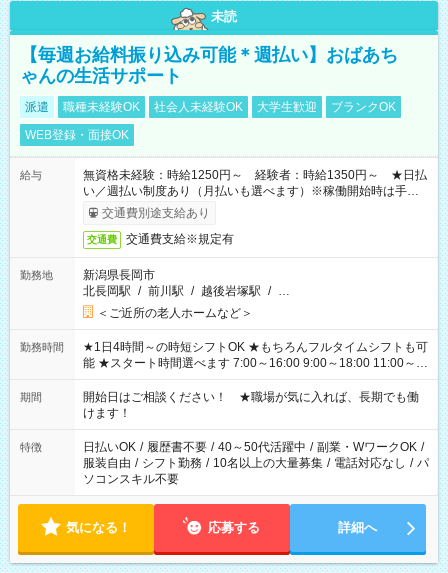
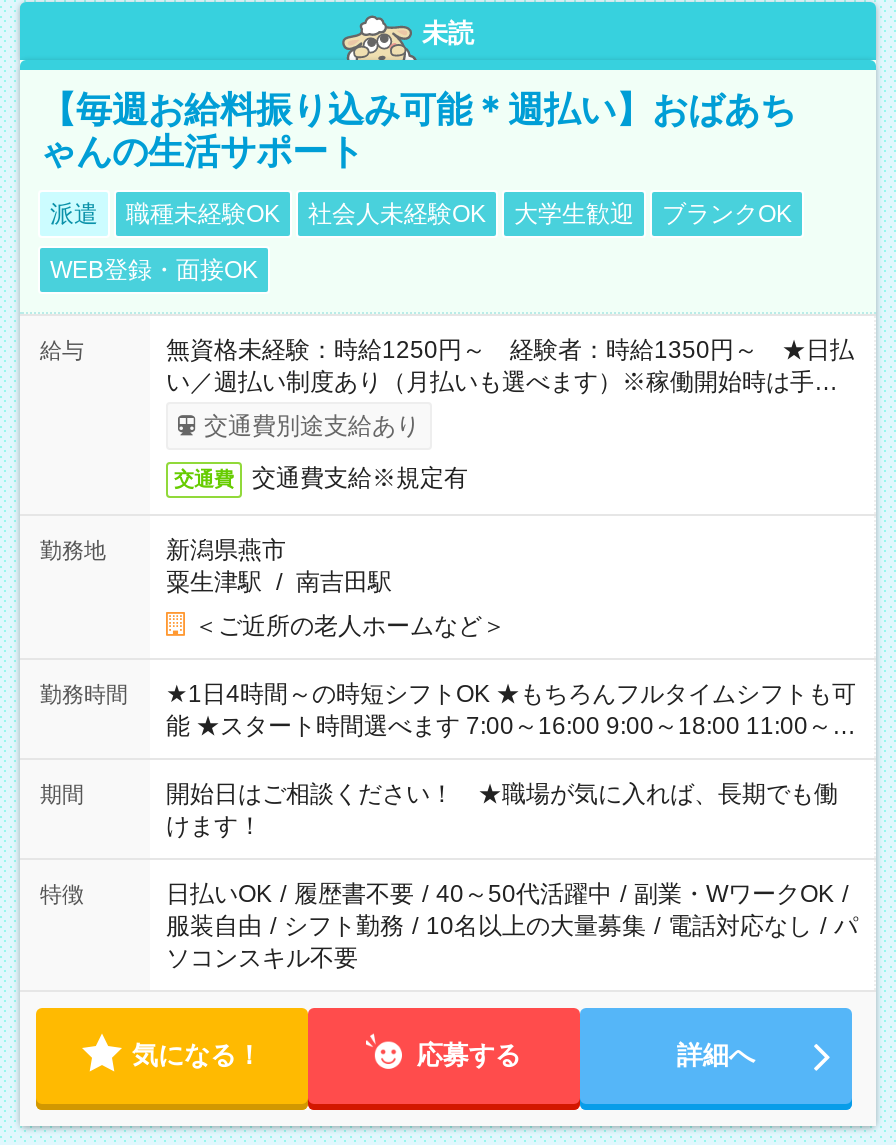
[83,268,290,298] 新潟県長岡市 | 北長岡駅 / 前川駅 / 越後岩塚駅 / … -> [166,536,392,596] 新潟県燕市 | 粟生津駅 / 南吉田駅

